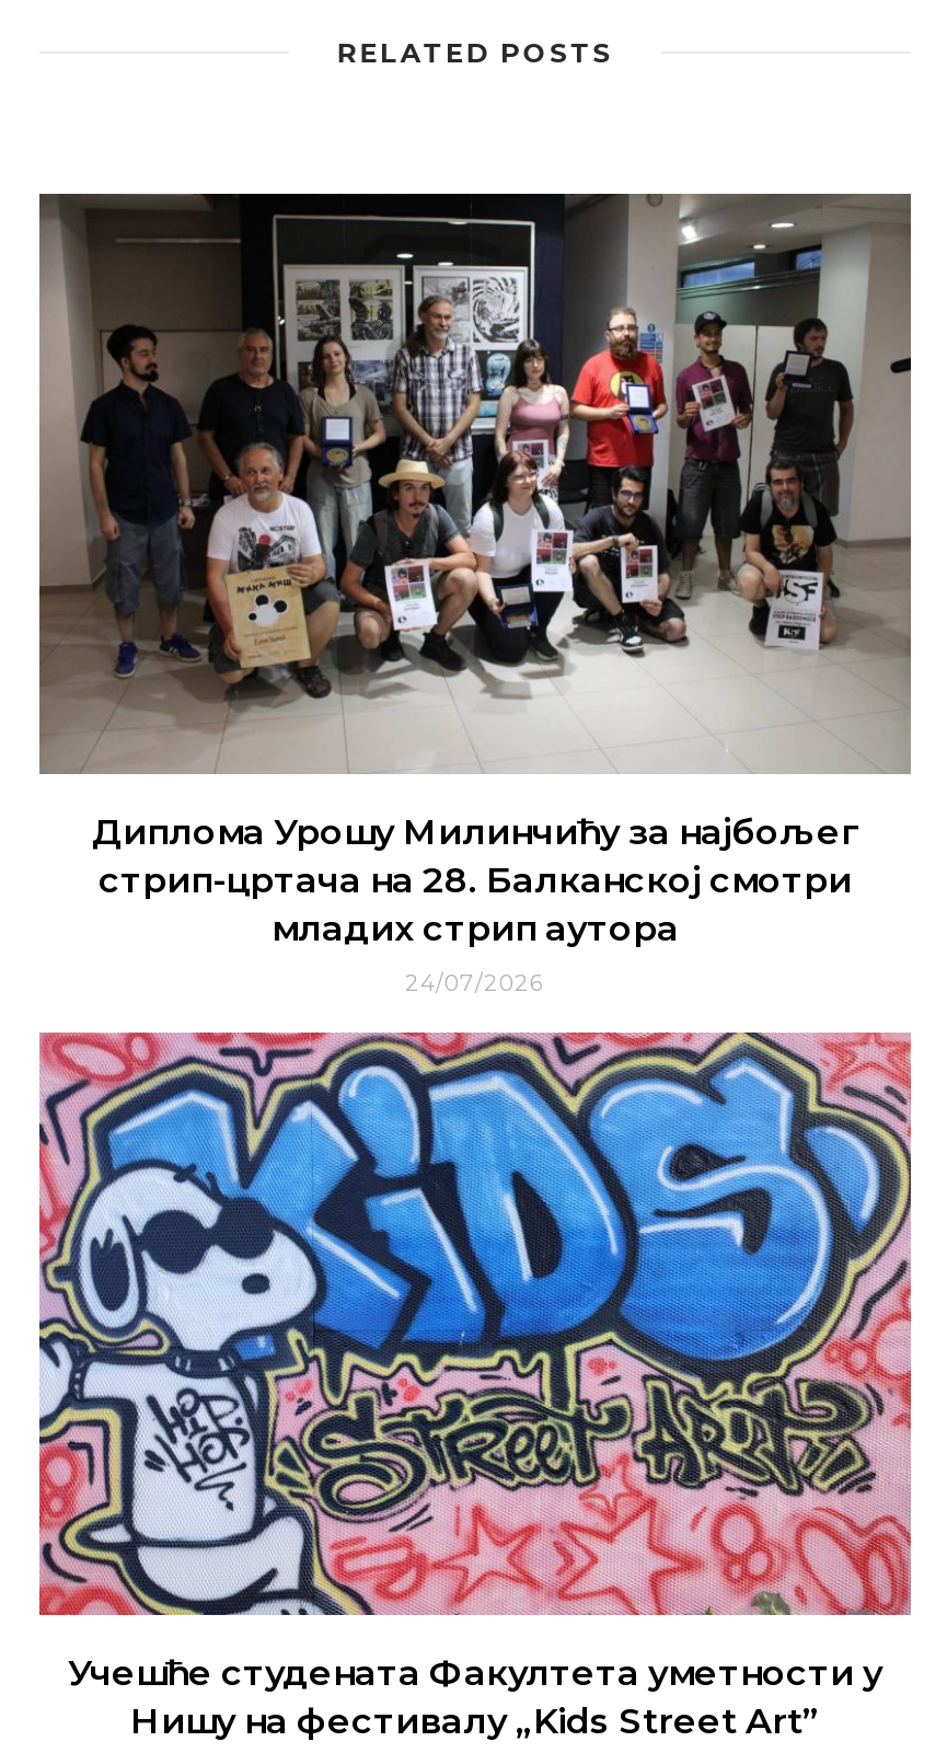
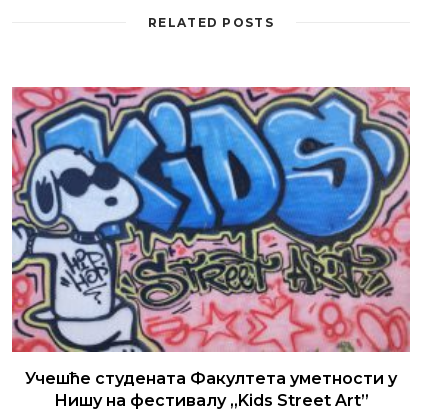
[37,192,913,998] [image] | Диплома Урошу Милинчићу за најбољег | стрип-цртача на 28. Балканској смотри | младих стрип аутора | 24/07/2026 -> none

